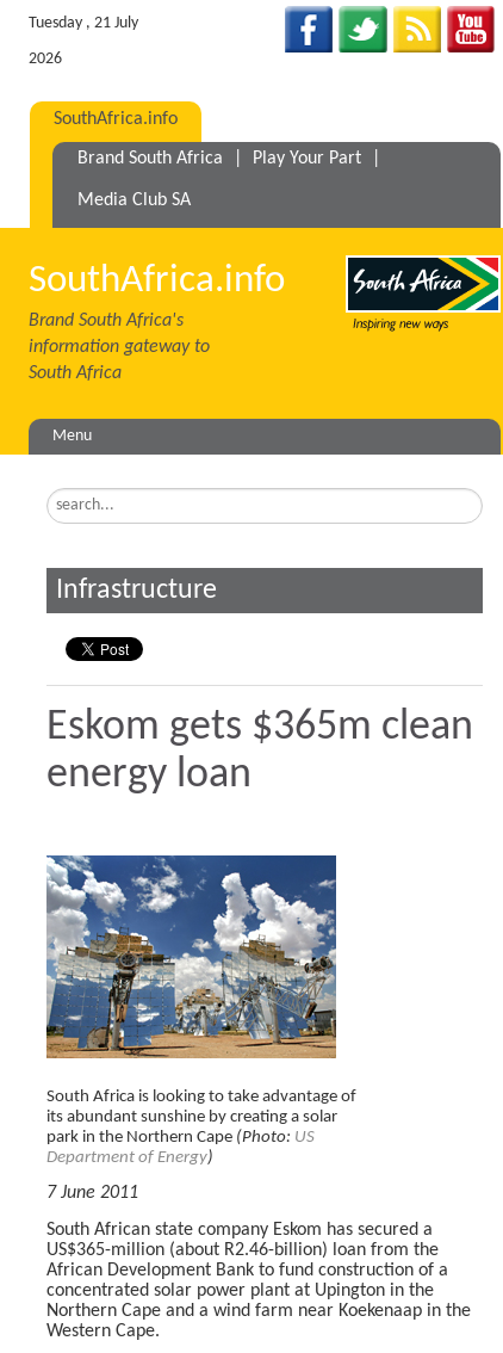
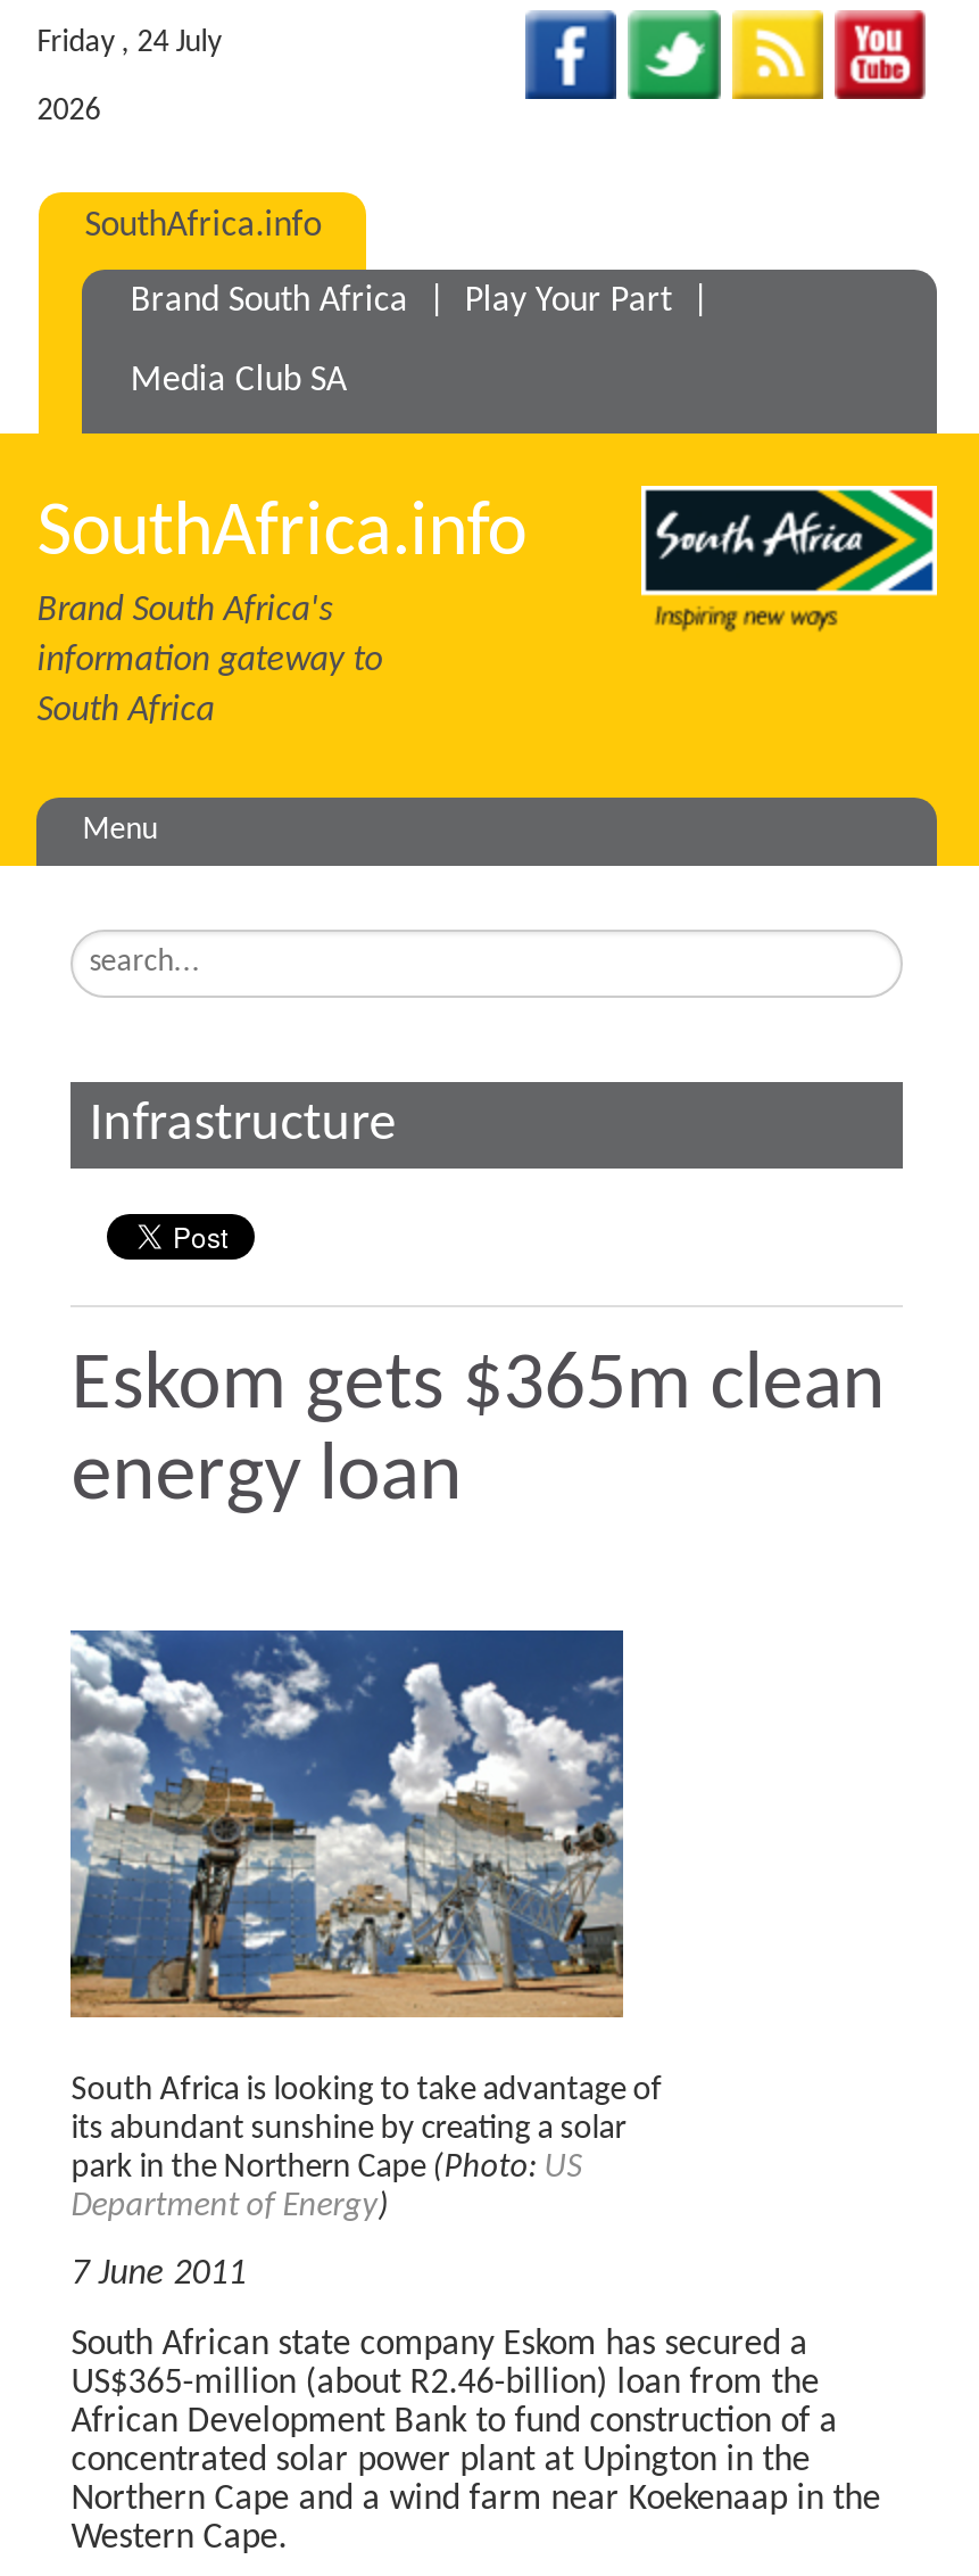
[29,14,139,32] Tuesday , 21 July -> [37,26,221,60] Friday , 24 July

